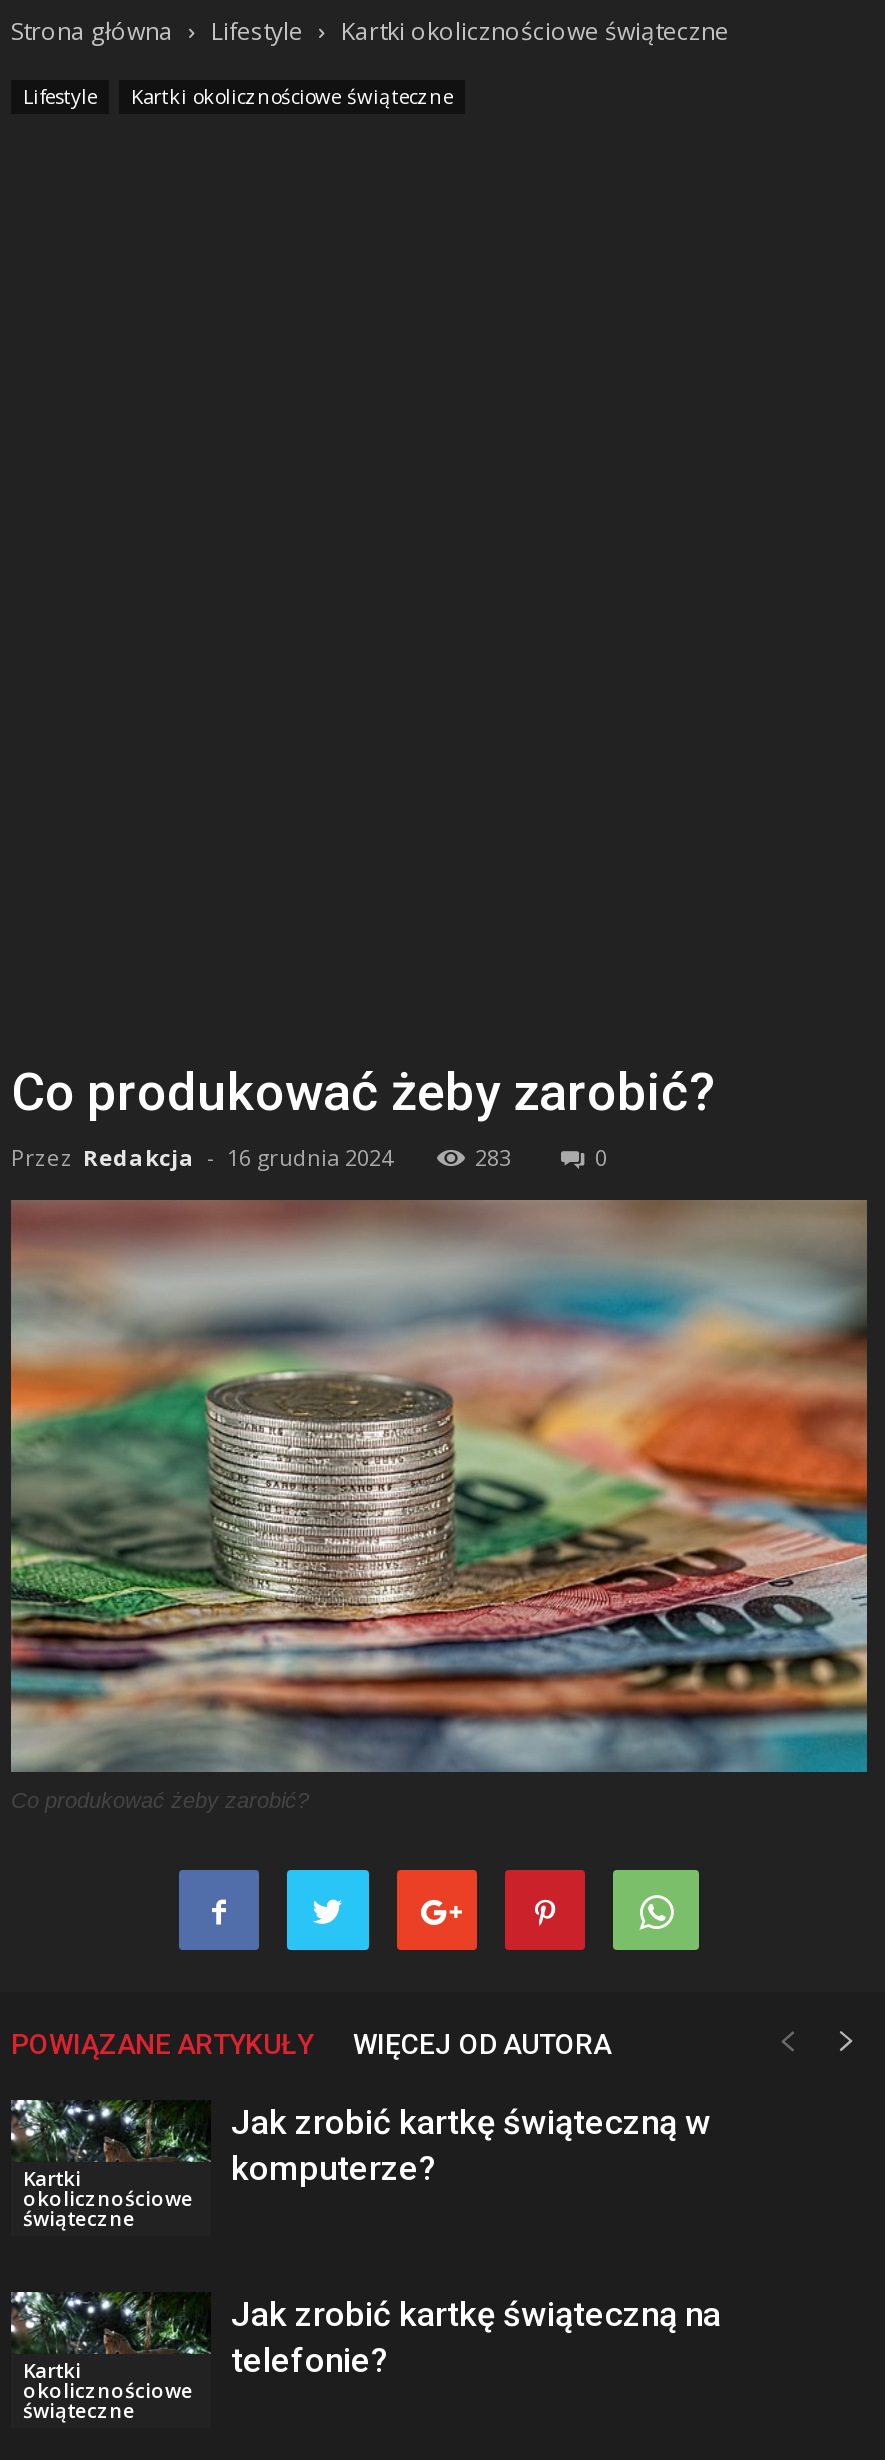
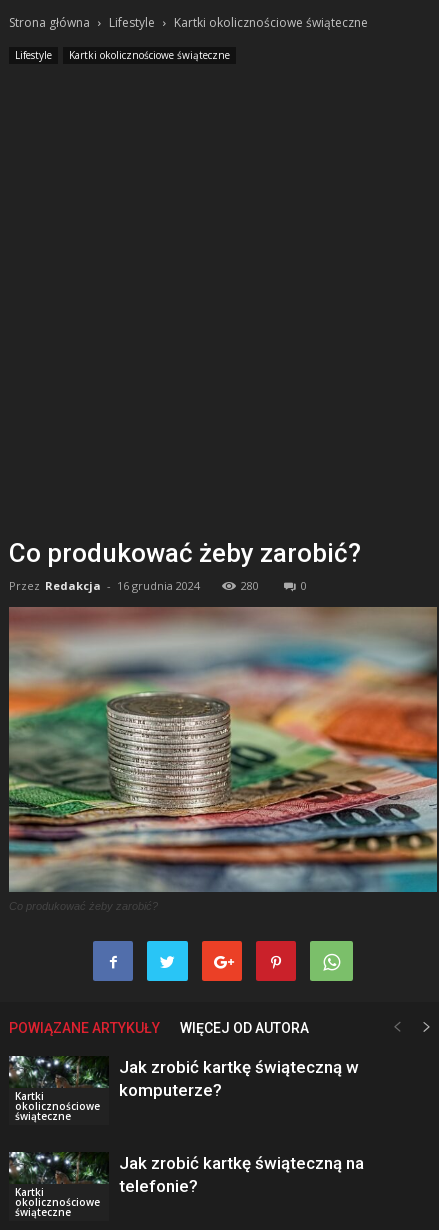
[475,1142,511,1172] 283 -> [241,578,259,593] 280

